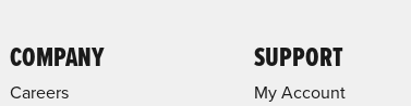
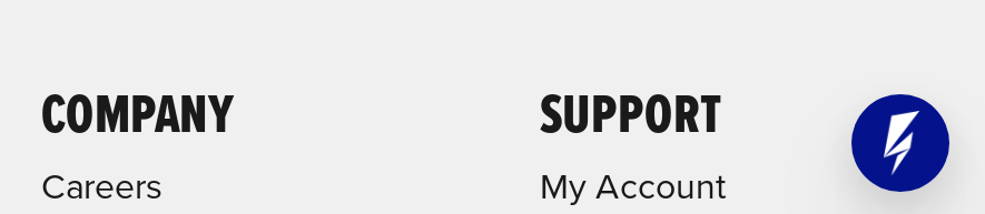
none -> [849,92,952,196] [image]

